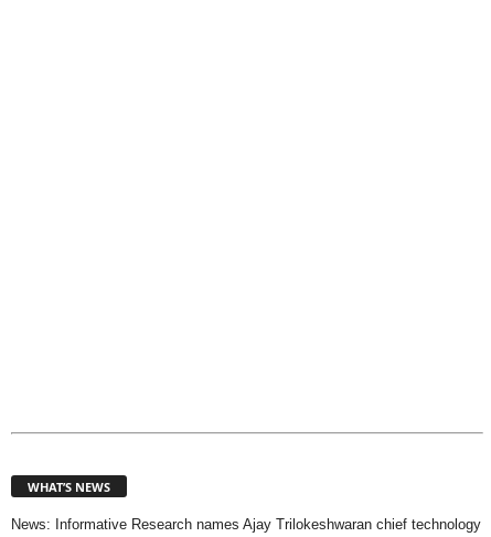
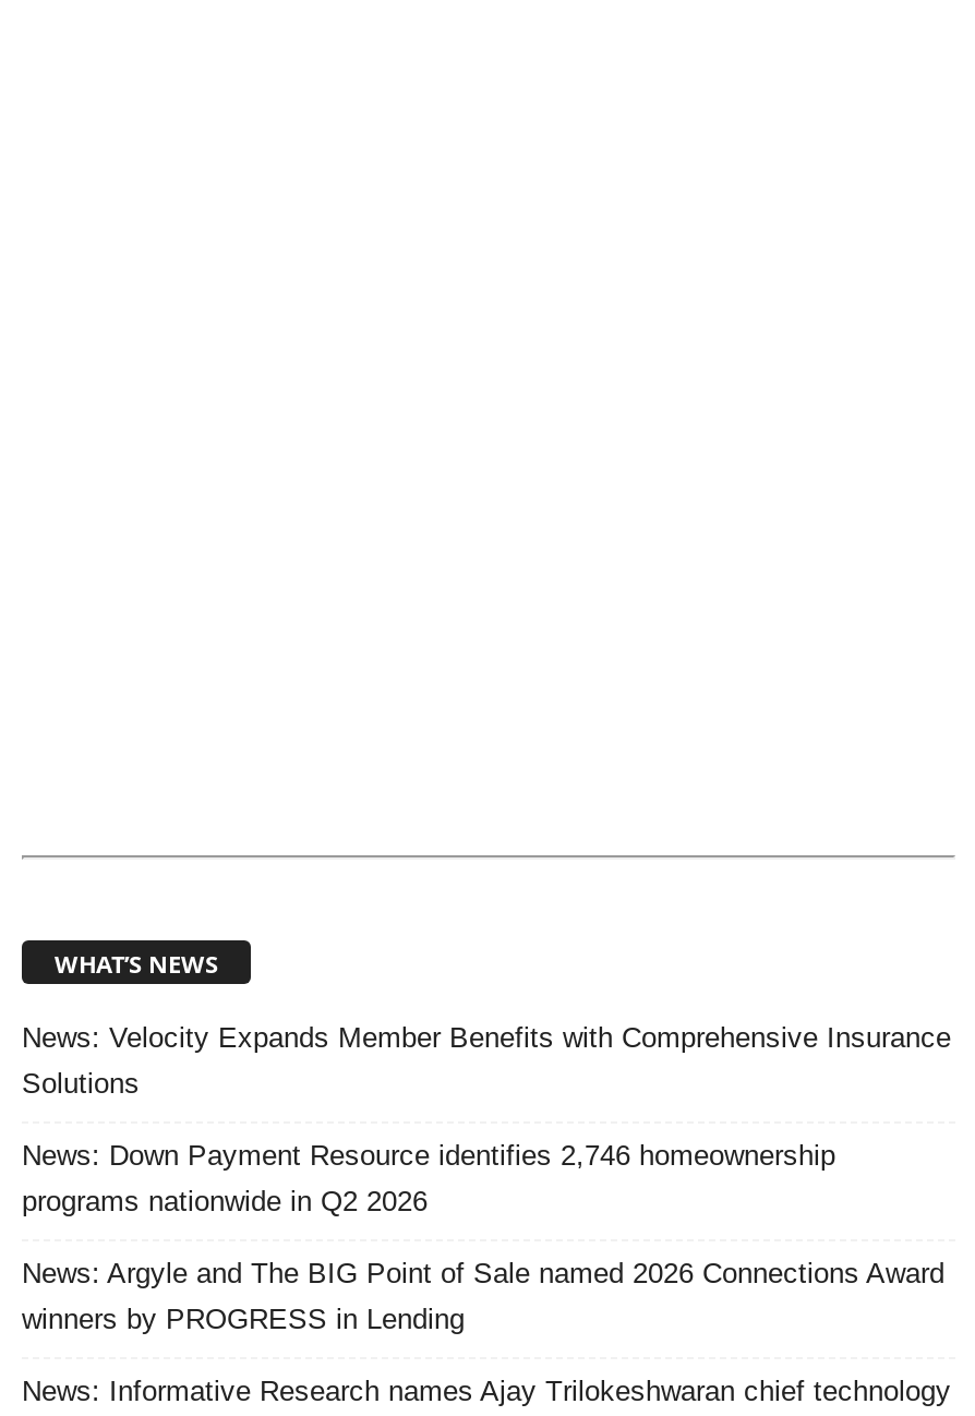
none -> [22,1020,951,1335] News: Velocity Expands Member Benefits with Comprehensive Insurance | Solutions | News: Down Payment Resource identifies 2,746 homeownership | programs nationwide in Q2 2026 | News: Argyle and The BIG Point of Sale named 2026 Connections Award | winners by PROGRESS in Lending

